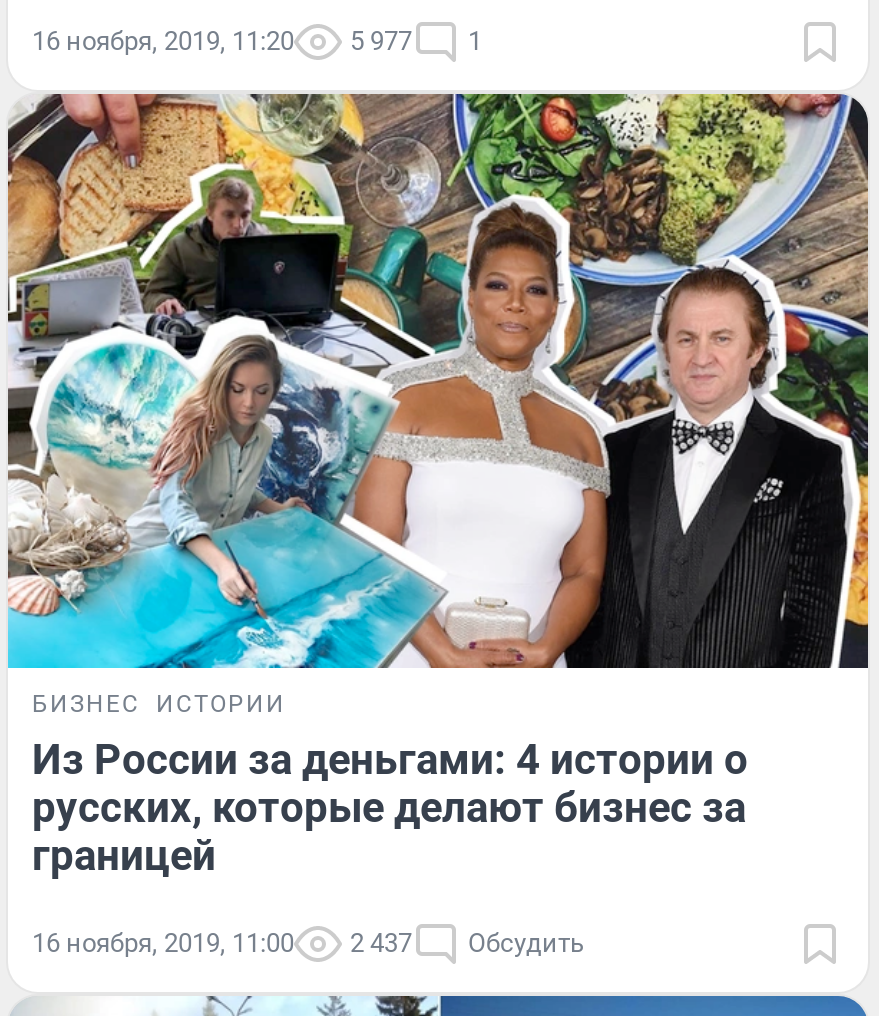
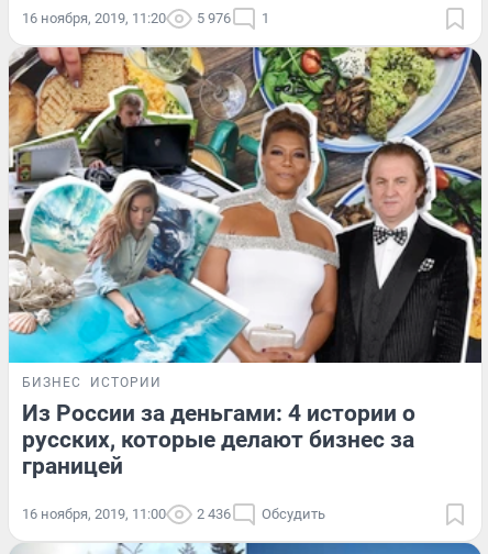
[32,26,482,56] 16 ноября, 2019, 11:20 5 977 1 -> [22,10,269,26] 16 ноября, 2019, 11:20 5 976 1
[32,927,584,957] 16 ноября, 2019, 11:00 2 437 Обсудить -> [22,505,325,522] 16 ноября, 2019, 11:00 2 436 Обсудить

